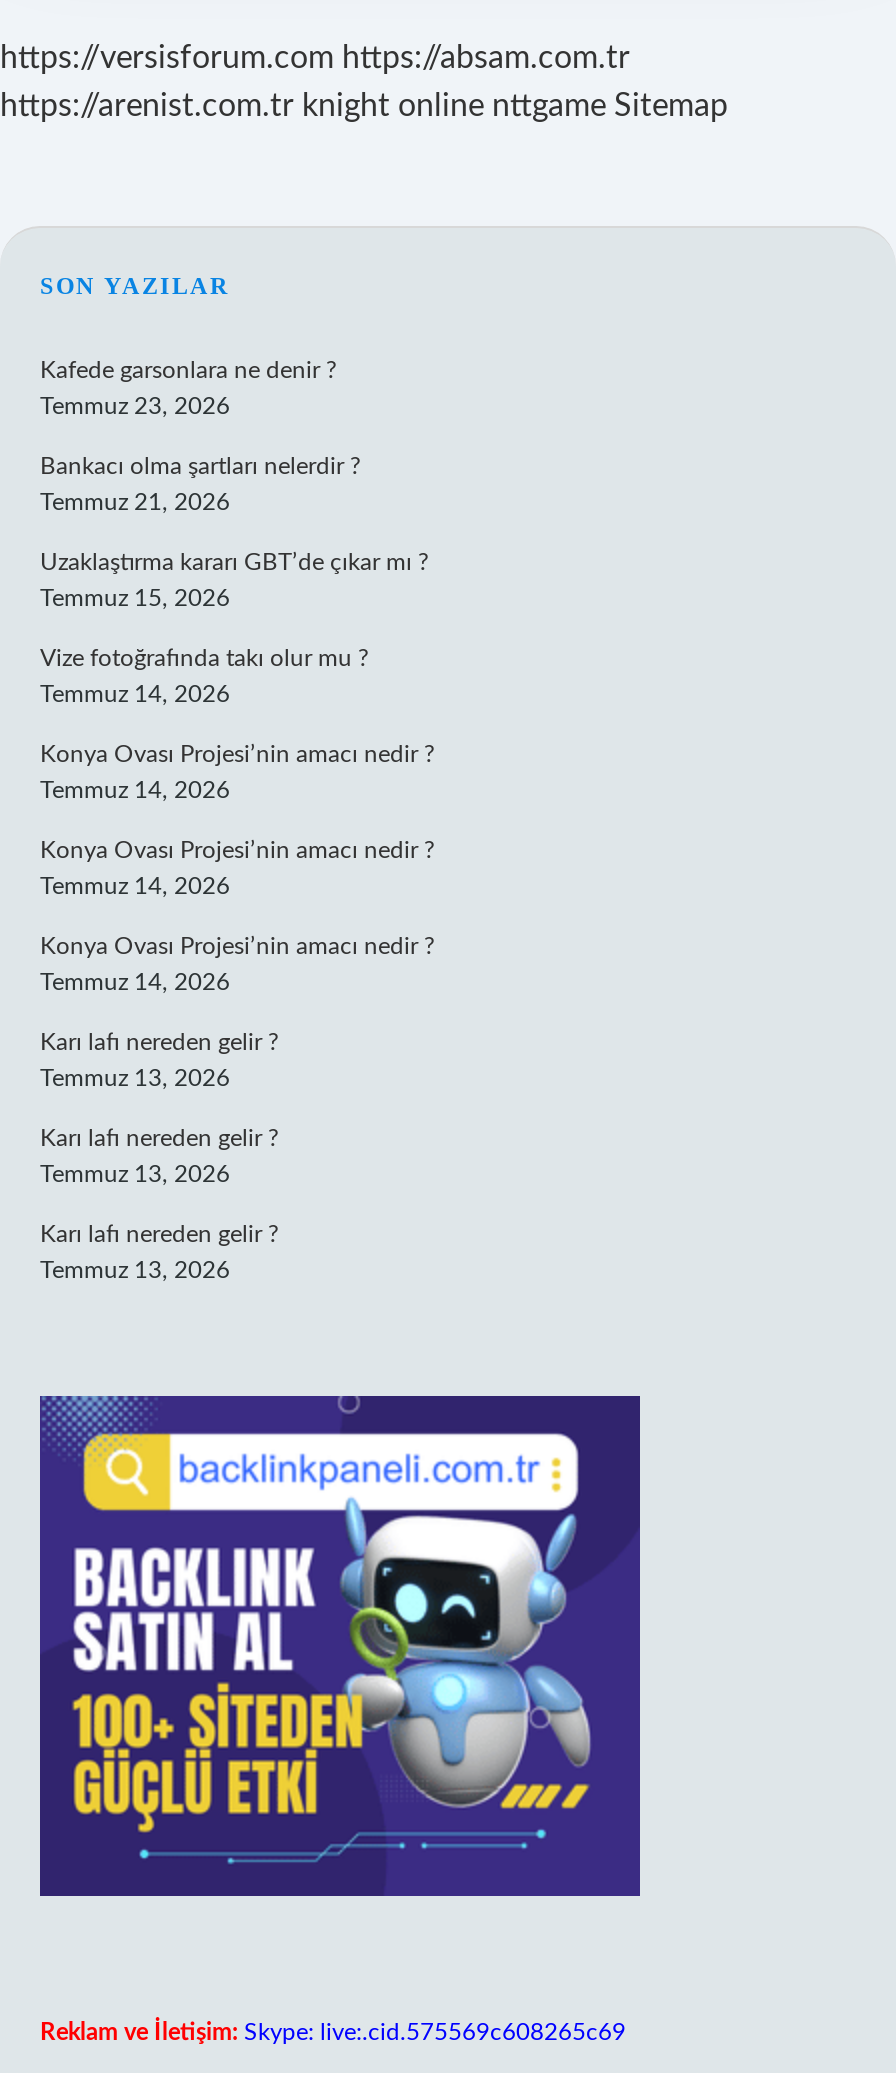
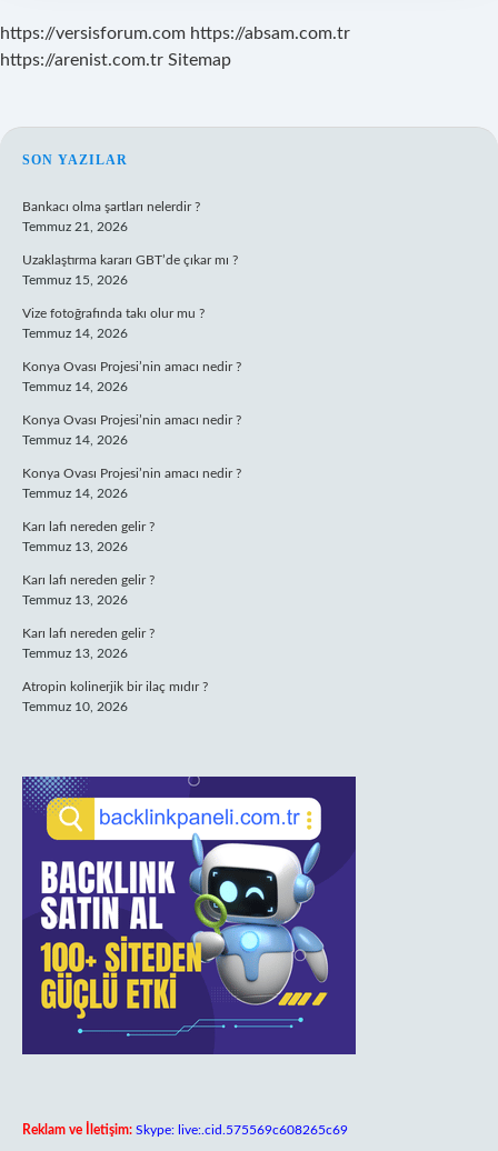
[0,90,728,122] https://arenist.com.tr knight online nttgame Sitemap -> [0,51,231,69] https://arenist.com.tr Sitemap
[40,358,336,418] Kafede garsonlara ne denir ? | Temmuz 23, 2026 -> none
moved [40,454,434,1282] -> [22,200,241,660]: Bankacı olma şartları nelerdir ? | Temmuz 21, 2026 | Uzaklaştırma kararı GBT’de çıkar mı ? | ... | Karı lafı nereden gelir ? | Temmuz 13, 2026
none -> [22,680,208,713] Atropin kolinerjik bir ilaç mıdır ? | Temmuz 10, 2026

